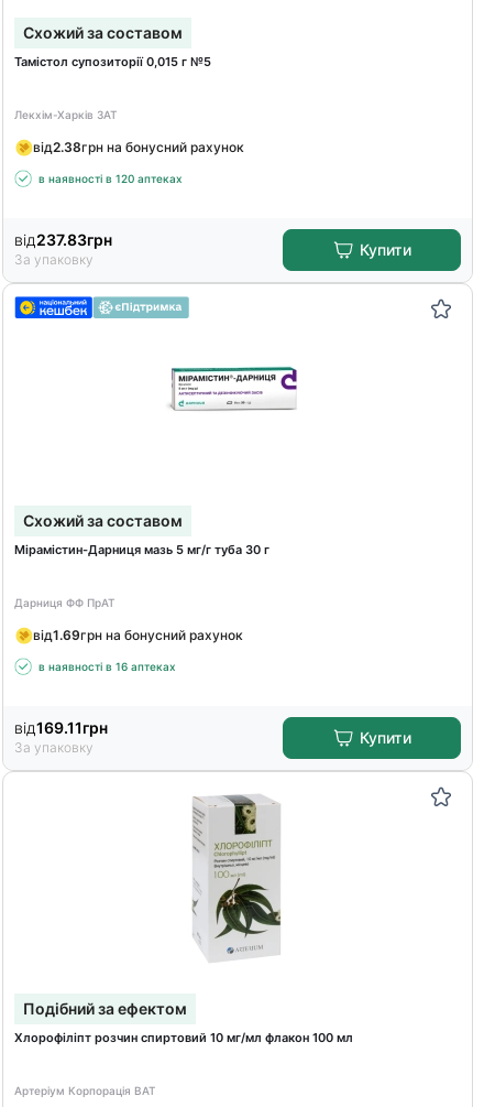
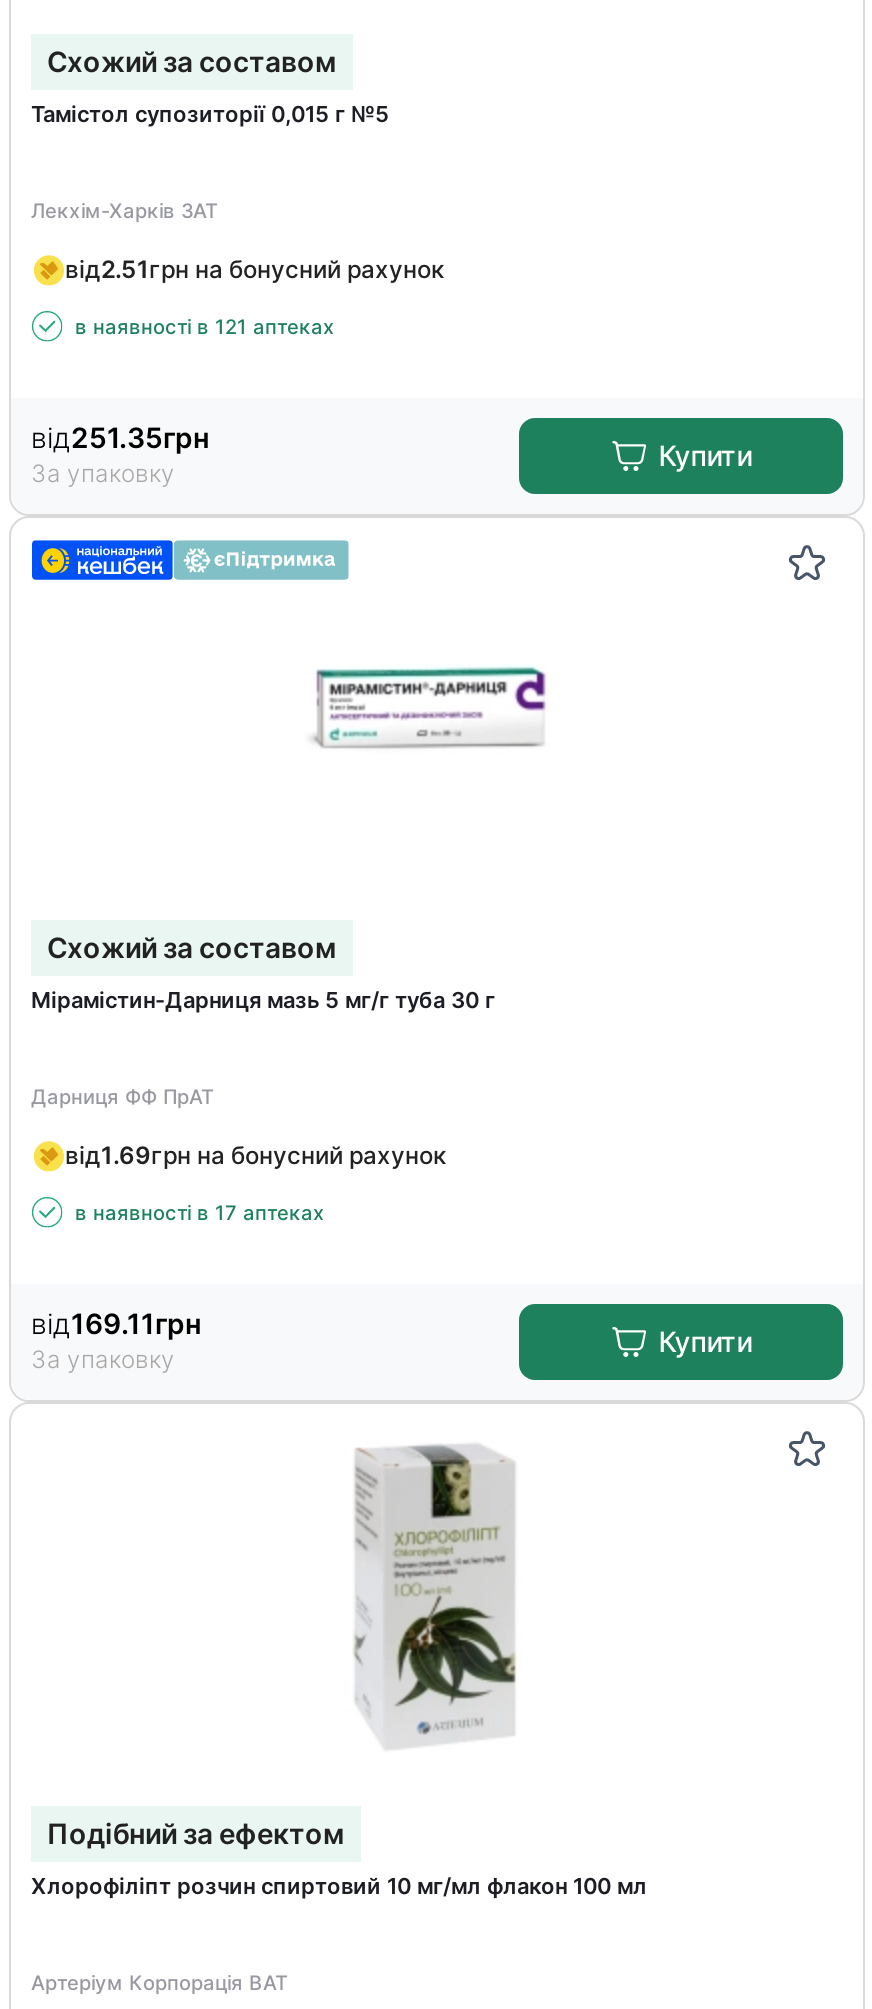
[33,138,244,155] від2.38грн на бонусний рахунок -> [65,253,445,283] від2.51грн на бонусний рахунок
[38,172,183,185] в наявності в 120 аптеках -> [75,314,335,338] в наявності в 121 аптеках
[14,230,112,249] від237.83грн -> [31,420,209,454] від251.35грн
[38,660,176,673] в наявності в 16 аптеках -> [75,1200,325,1224] в наявності в 17 аптеках

